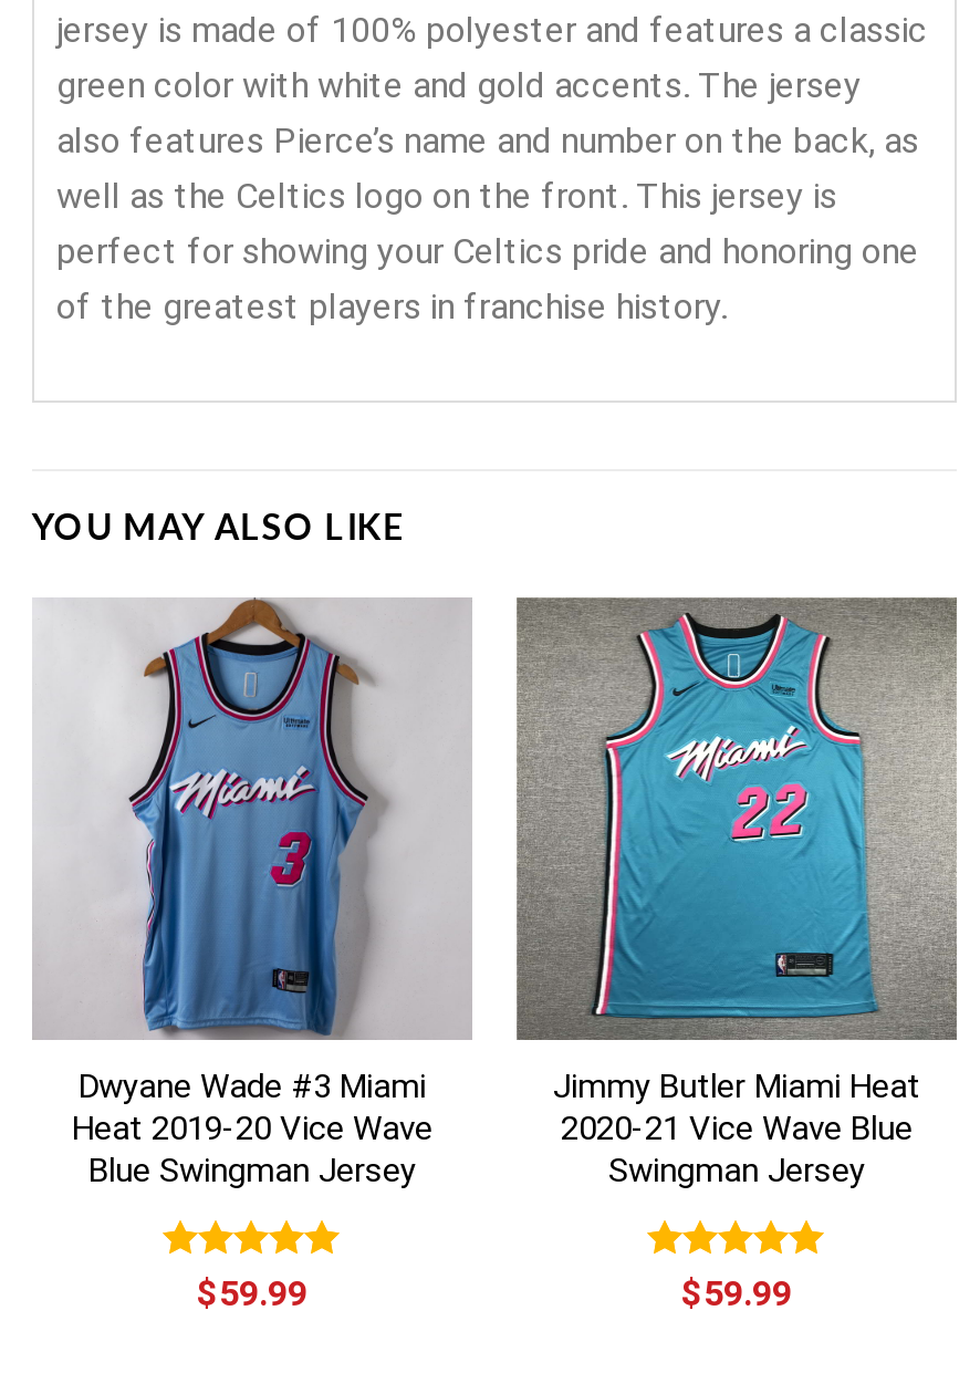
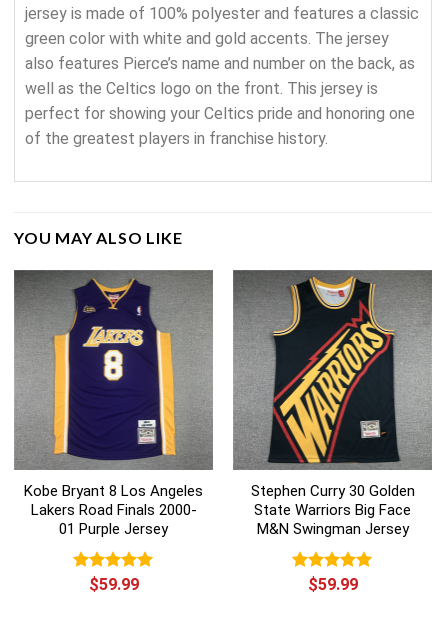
[32,597,470,1191] [image] | Dwyane Wade #3 Miami | Heat 2019-20 Vice Wave | Blue Swingman Jersey -> [13,269,213,538] [image] | Kobe Bryant 8 Los Angeles | Lakers Road Finals 2000- | 01 Purple Jersey
[517,597,957,1191] [image] | Jimmy Butler Miami Heat | 2020-21 Vice Wave Blue | Swingman Jersey -> [234,271,431,538] [image] | Stephen Curry 30 Golden | State Warriors Big Face | M&N Swingman Jersey

